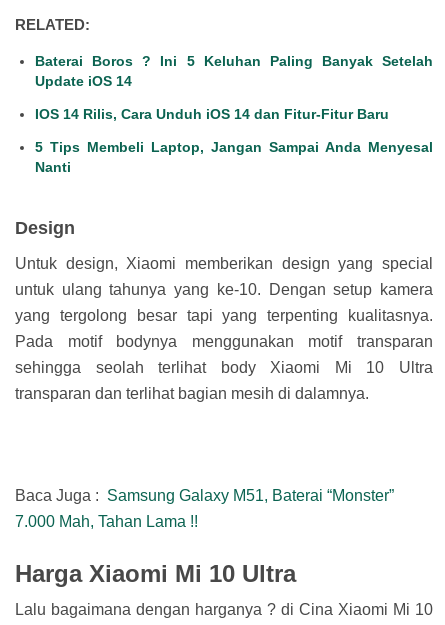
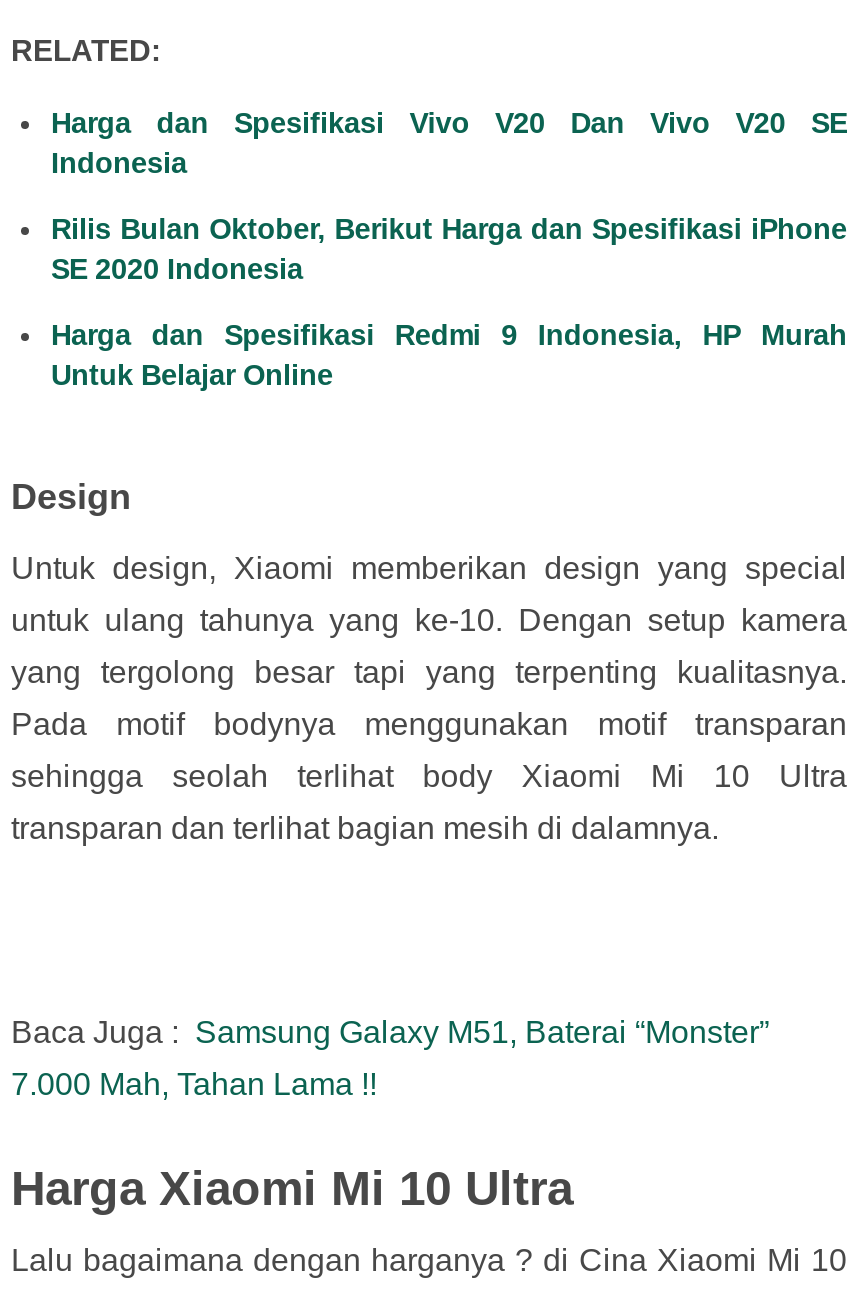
[35,53,433,89] Baterai Boros ? Ini 5 Keluhan Paling Banyak Setelah | Update iOS 14 -> [51,107,847,179] Harga dan Spesifikasi Vivo V20 Dan Vivo V20 SE | Indonesia
[35,106,389,122] IOS 14 Rilis, Cara Unduh iOS 14 dan Fitur-Fitur Baru -> [51,213,847,285] Rilis Bulan Oktober, Berikut Harga dan Spesifikasi iPhone | SE 2020 Indonesia
[35,139,433,175] 5 Tips Membeli Laptop, Jangan Sampai Anda Menyesal | Nanti -> [51,318,847,390] Harga dan Spesifikasi Redmi 9 Indonesia, HP Murah | Untuk Belajar Online

